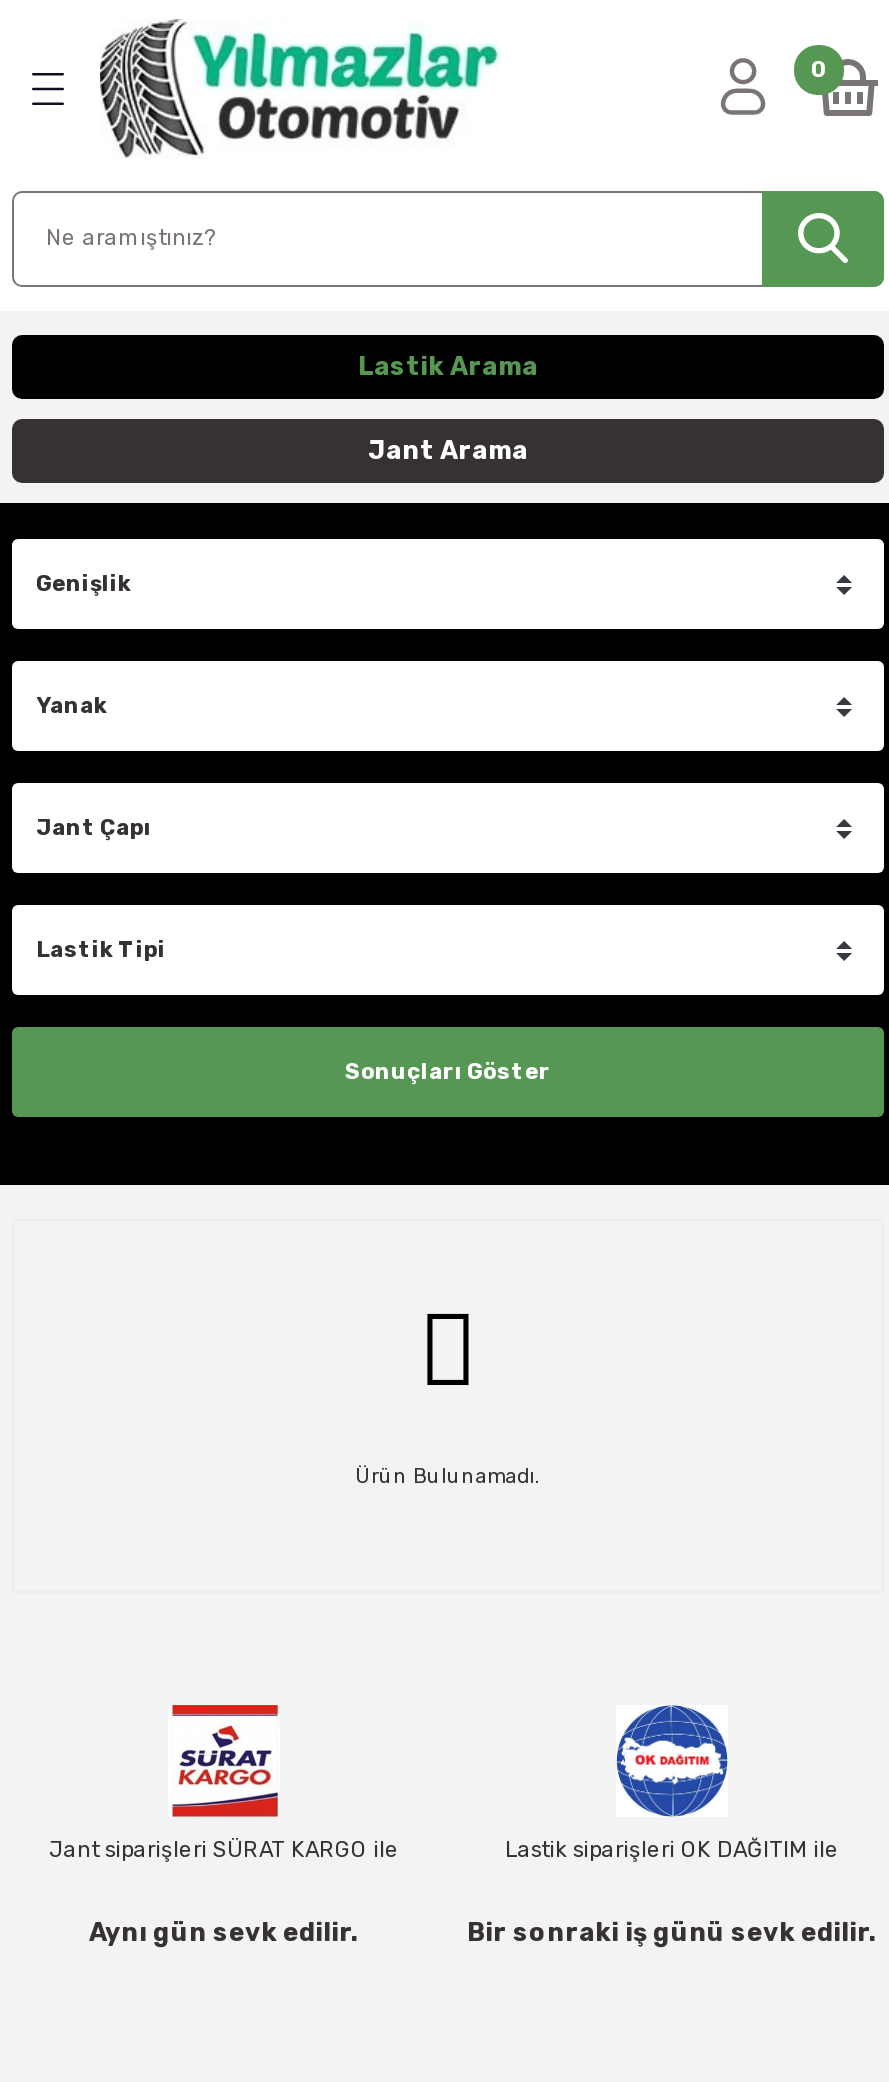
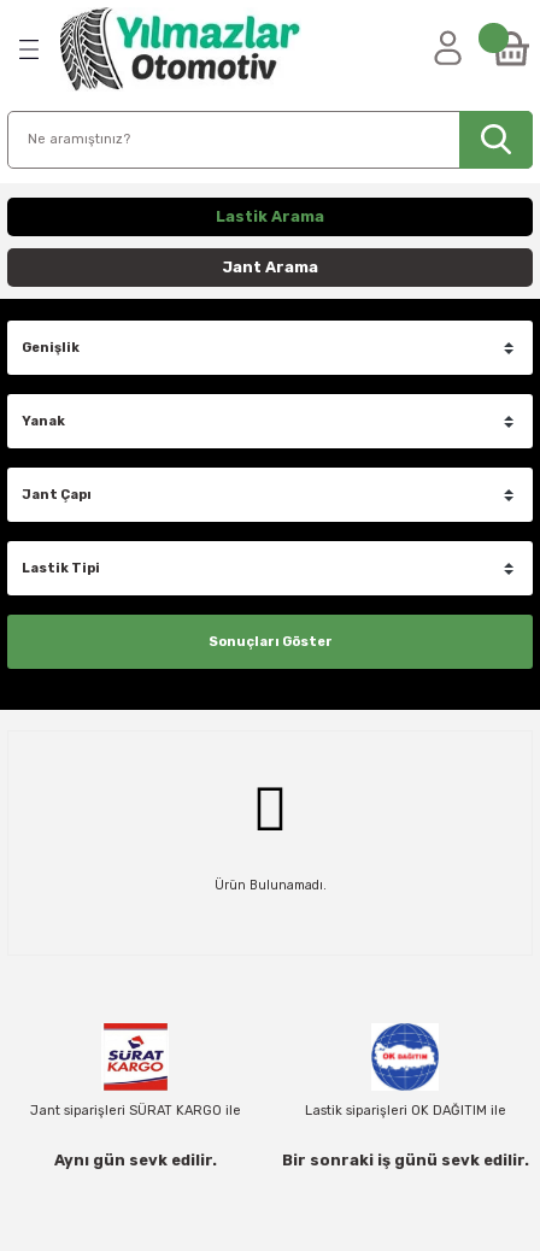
[811,57,827,83] 0 -> none

